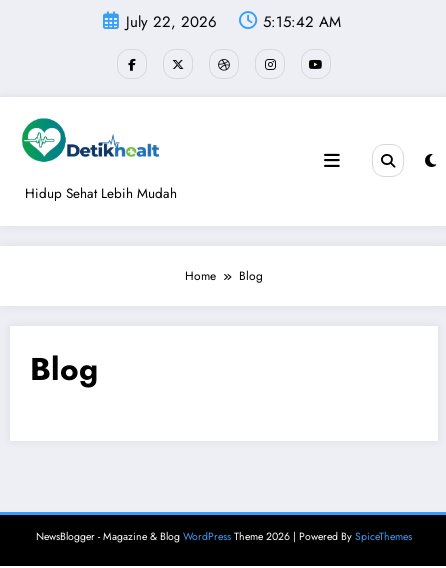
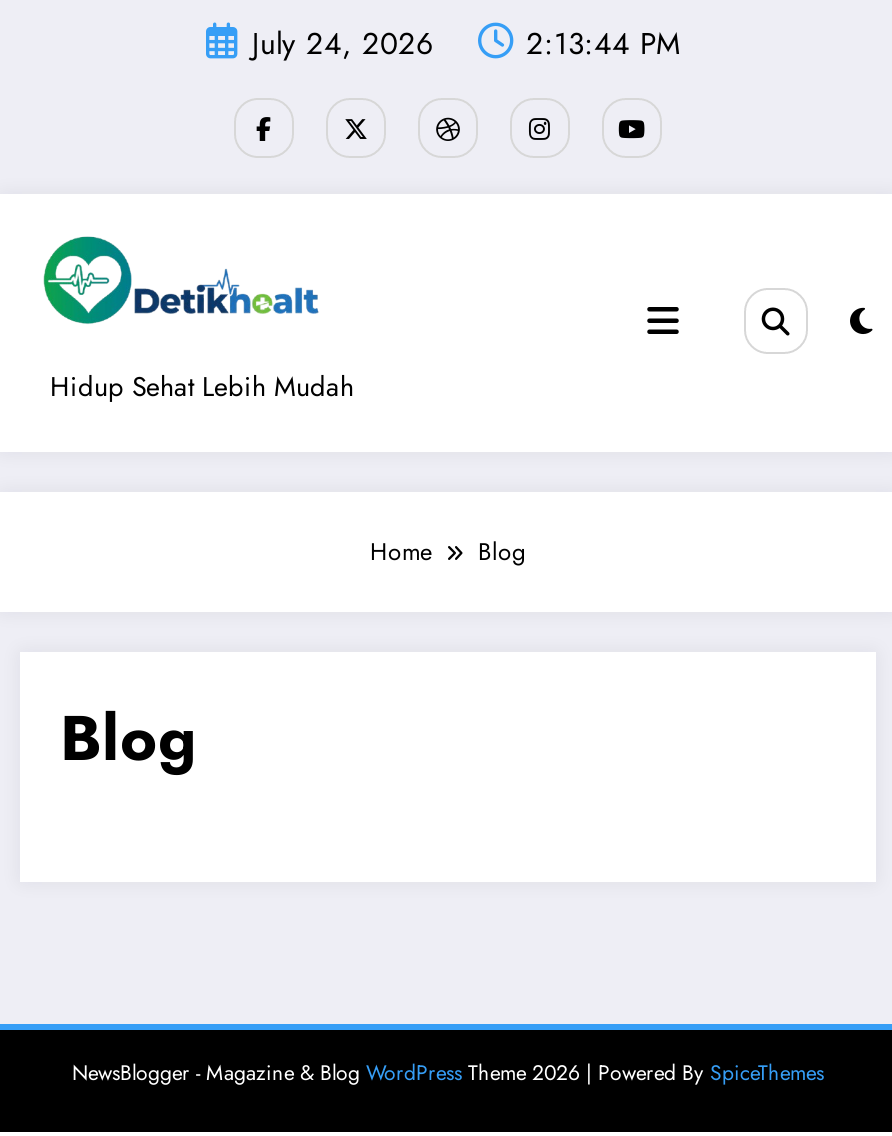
[125,11,340,33] July 22, 2026 | 5:15:42 AM -> [252,22,680,66] July 24, 2026 | 2:13:44 PM

